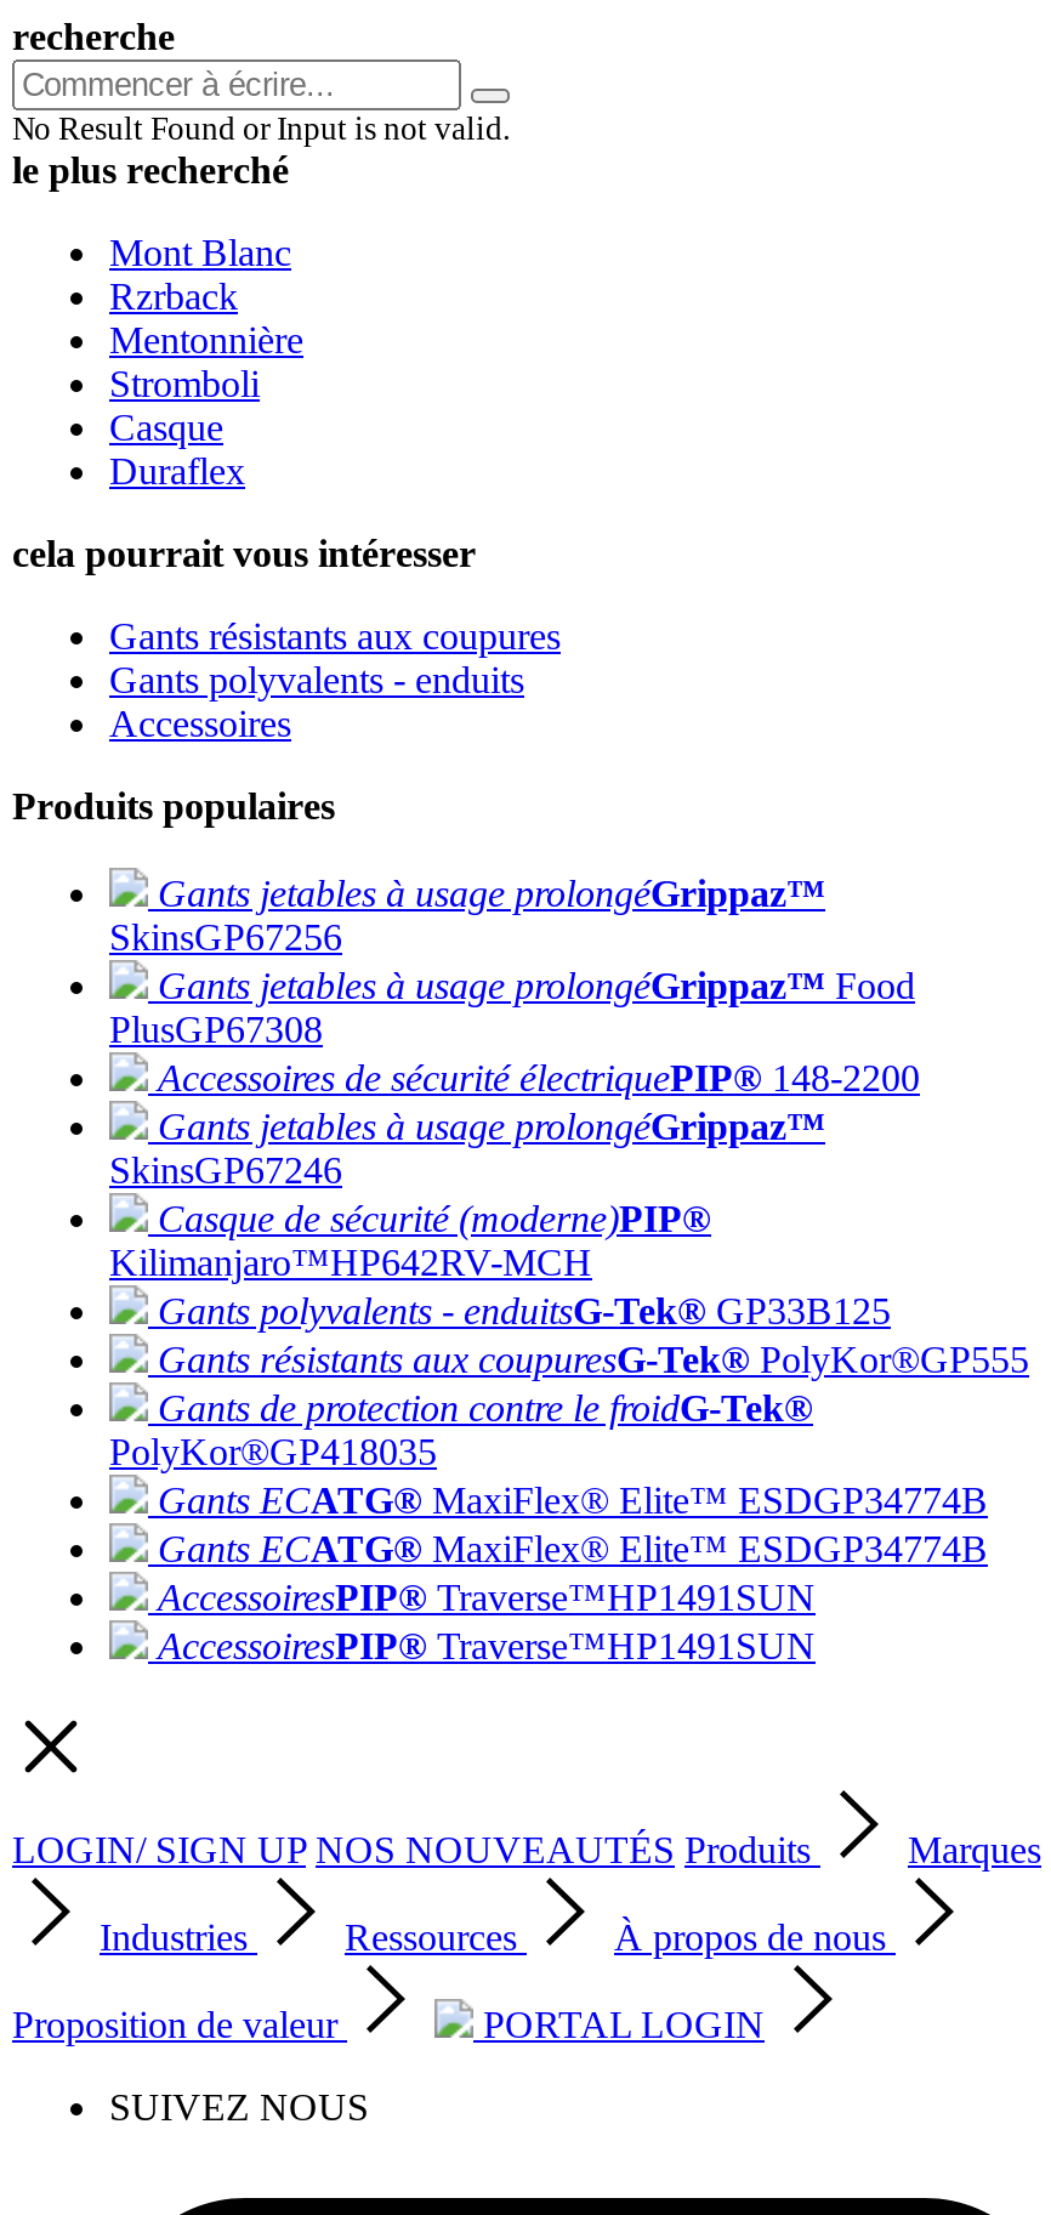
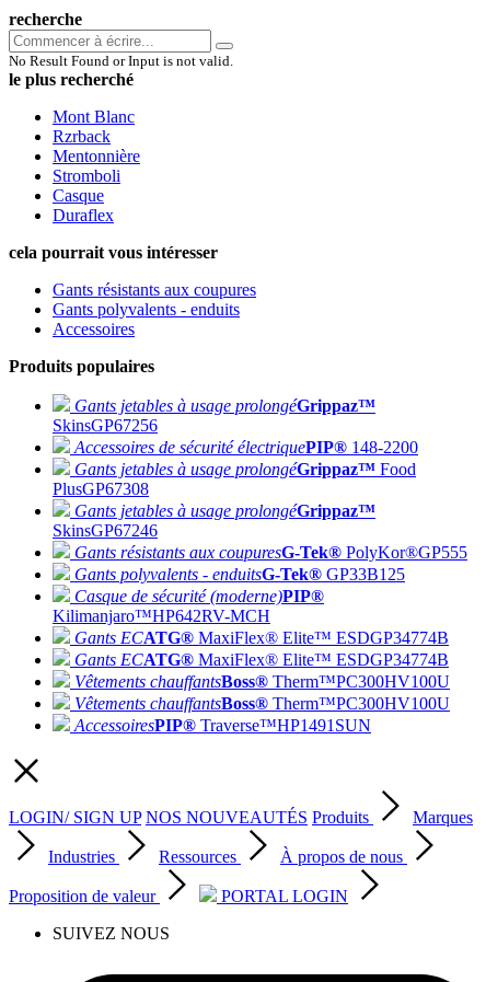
moved [109,965,915,1050] -> [53,460,416,498]: Gants jetables à usage prolongéGrippaz™ Food | PlusGP67308
moved [158,1057,920,1098] -> [74,438,418,457]: Accessoires de sécurité électriquePIP® 148-2200
moved [109,1198,711,1283] -> [53,587,324,625]: Casque de sécurité (moderne)PIP® | Kilimanjaro™HP642RV-MCH
moved [158,1290,1029,1380] -> [74,543,467,584]: Gants résistants aux coupuresG-Tek® PolyKor®GP555 | Gants polyvalents - enduitsG-Tek® GP33B125
[109,1387,813,1472] Gants de protection contre le froidG-Tek® | PolyKor®GP418035 -> none
moved [158,1479,988,1569] -> [74,628,449,669]: Gants ECATG® MaxiFlex® Elite™ ESDGP34774B | Gants ECATG® MaxiFlex® Elite™ ESDGP34774B
[158,1577,816,1618] AccessoiresPIP® Traverse™HP1491SUN -> [74,672,450,713] Vêtements chauffantsBoss® Therm™PC300HV100U | Vêtements chauffantsBoss® Therm™PC300HV100U

